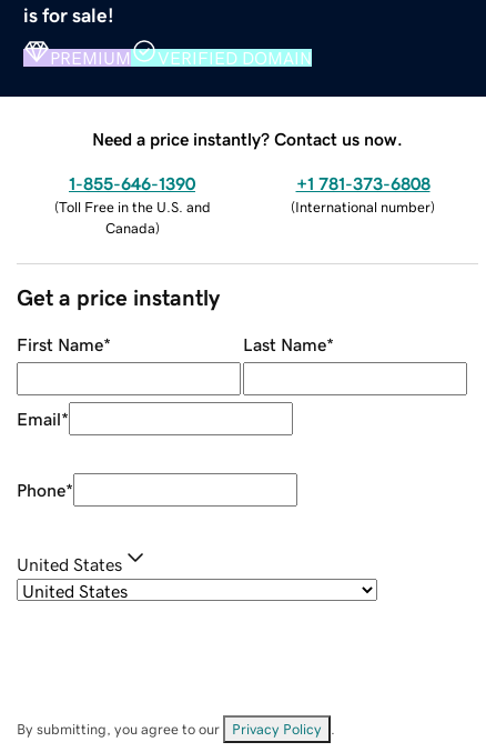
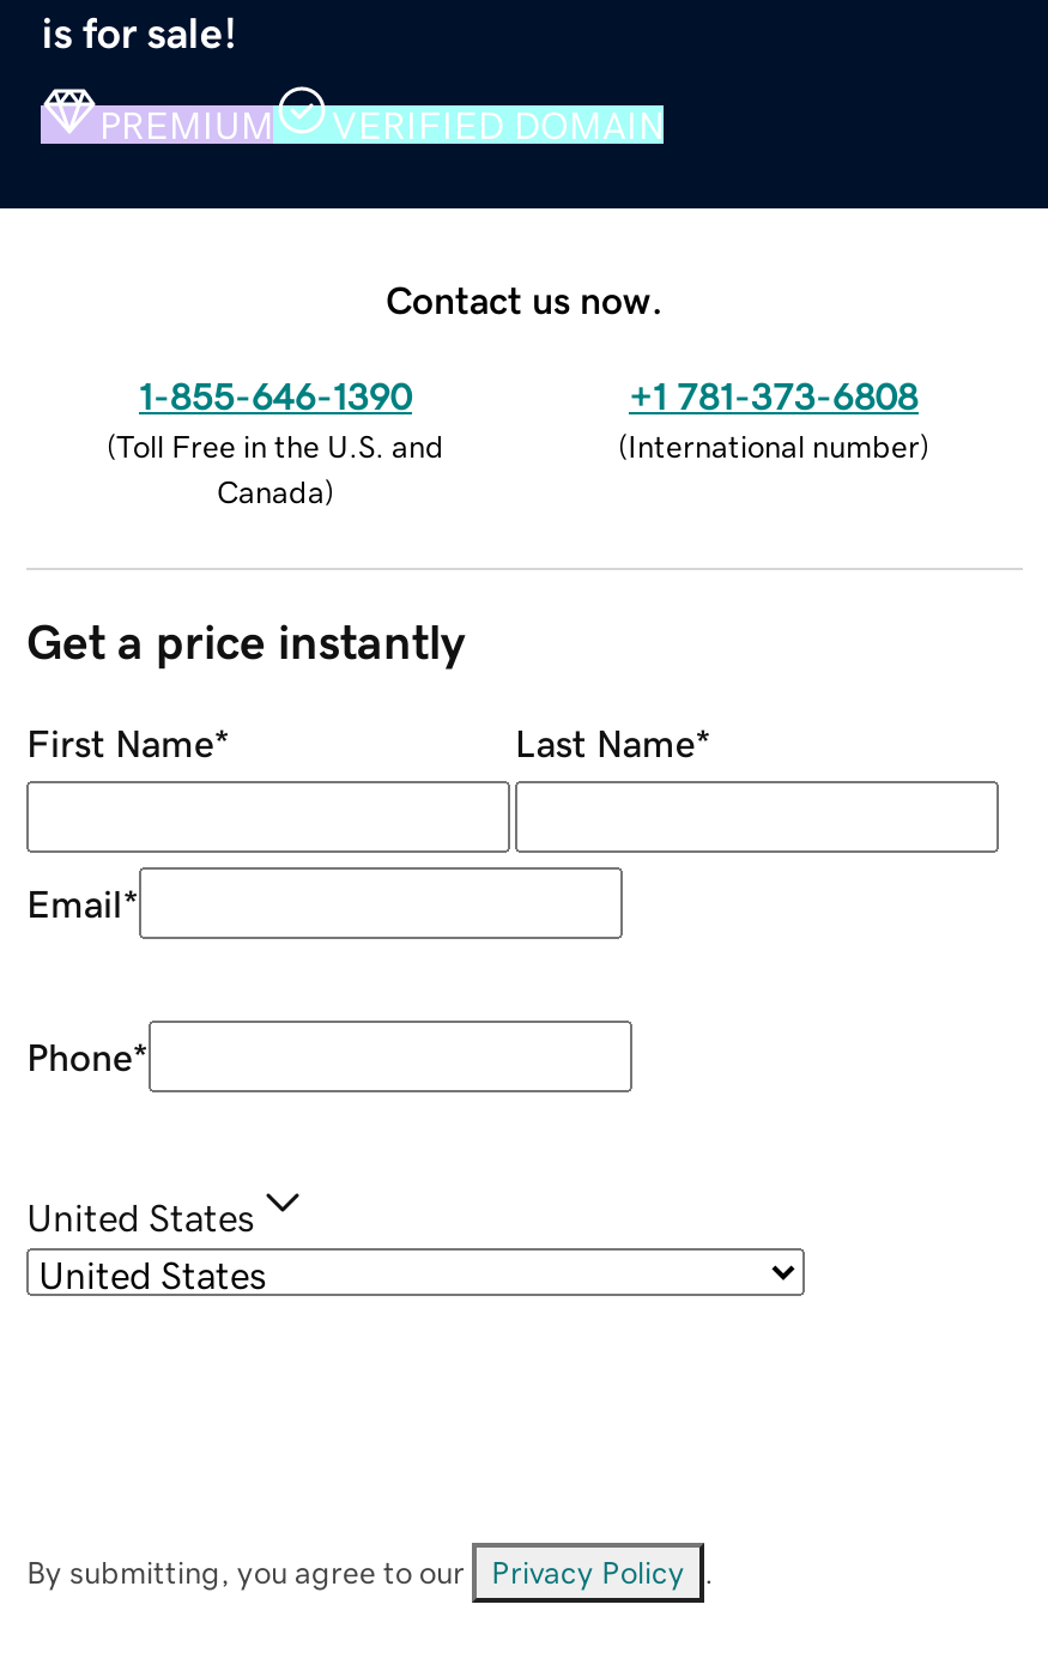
[92,130,403,147] Need a price instantly? Contact us now. -> [386,279,664,318] Contact us now.

